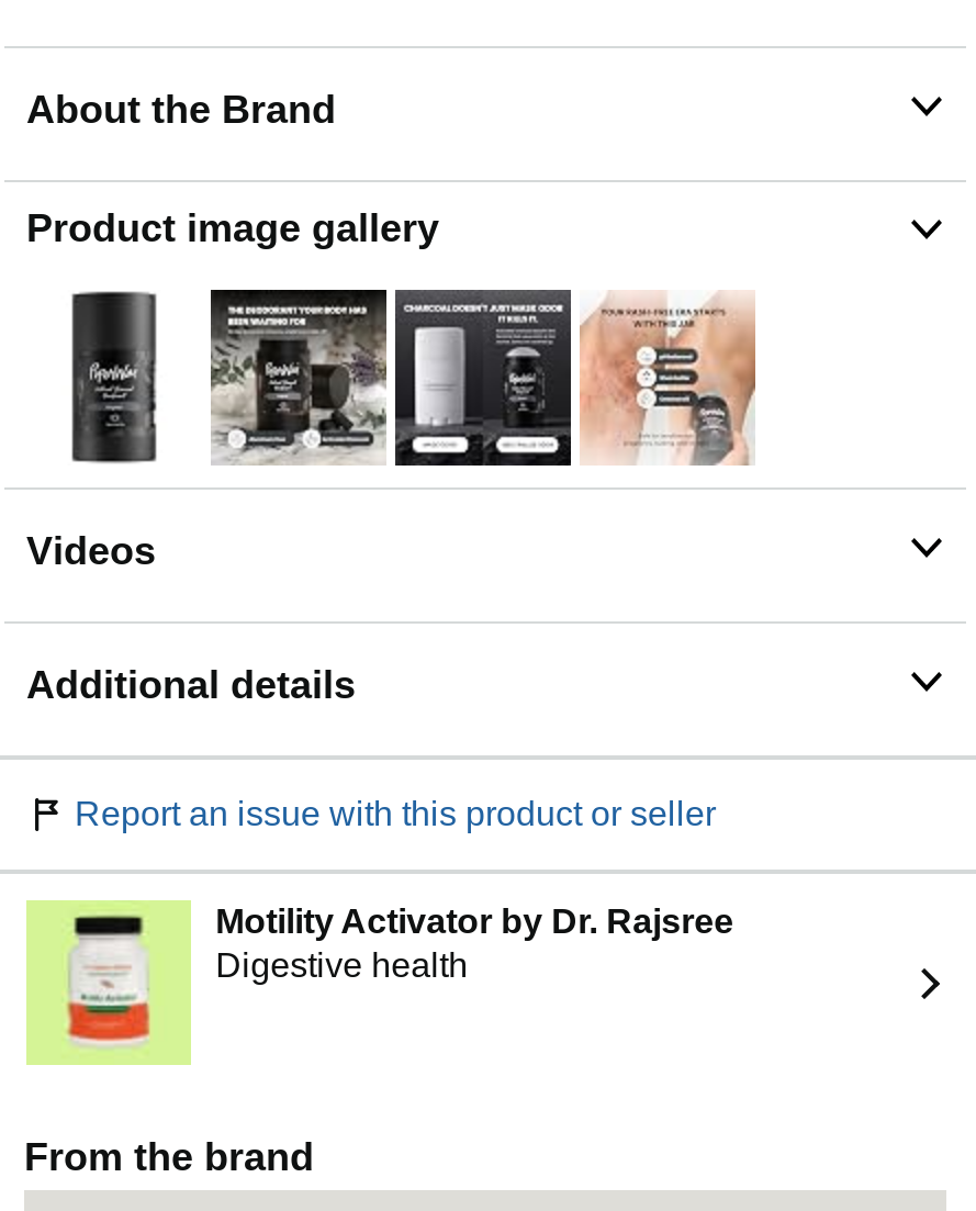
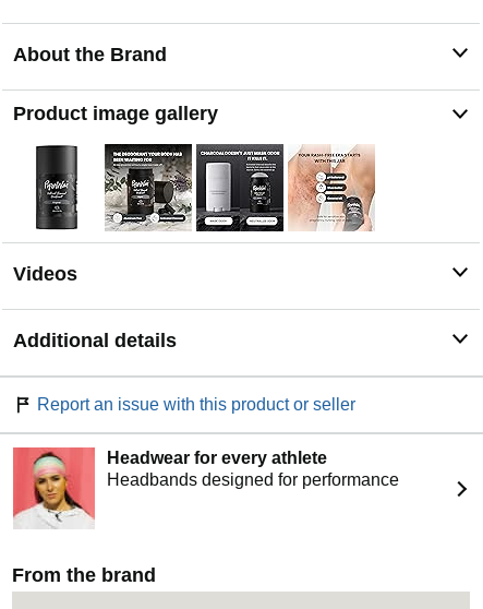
[26,900,734,1065] [image] | Motility Activator by Dr. Rajsree | Digestive health -> [12,446,399,529] [image] | Headwear for every athlete | Headbands designed for performance

